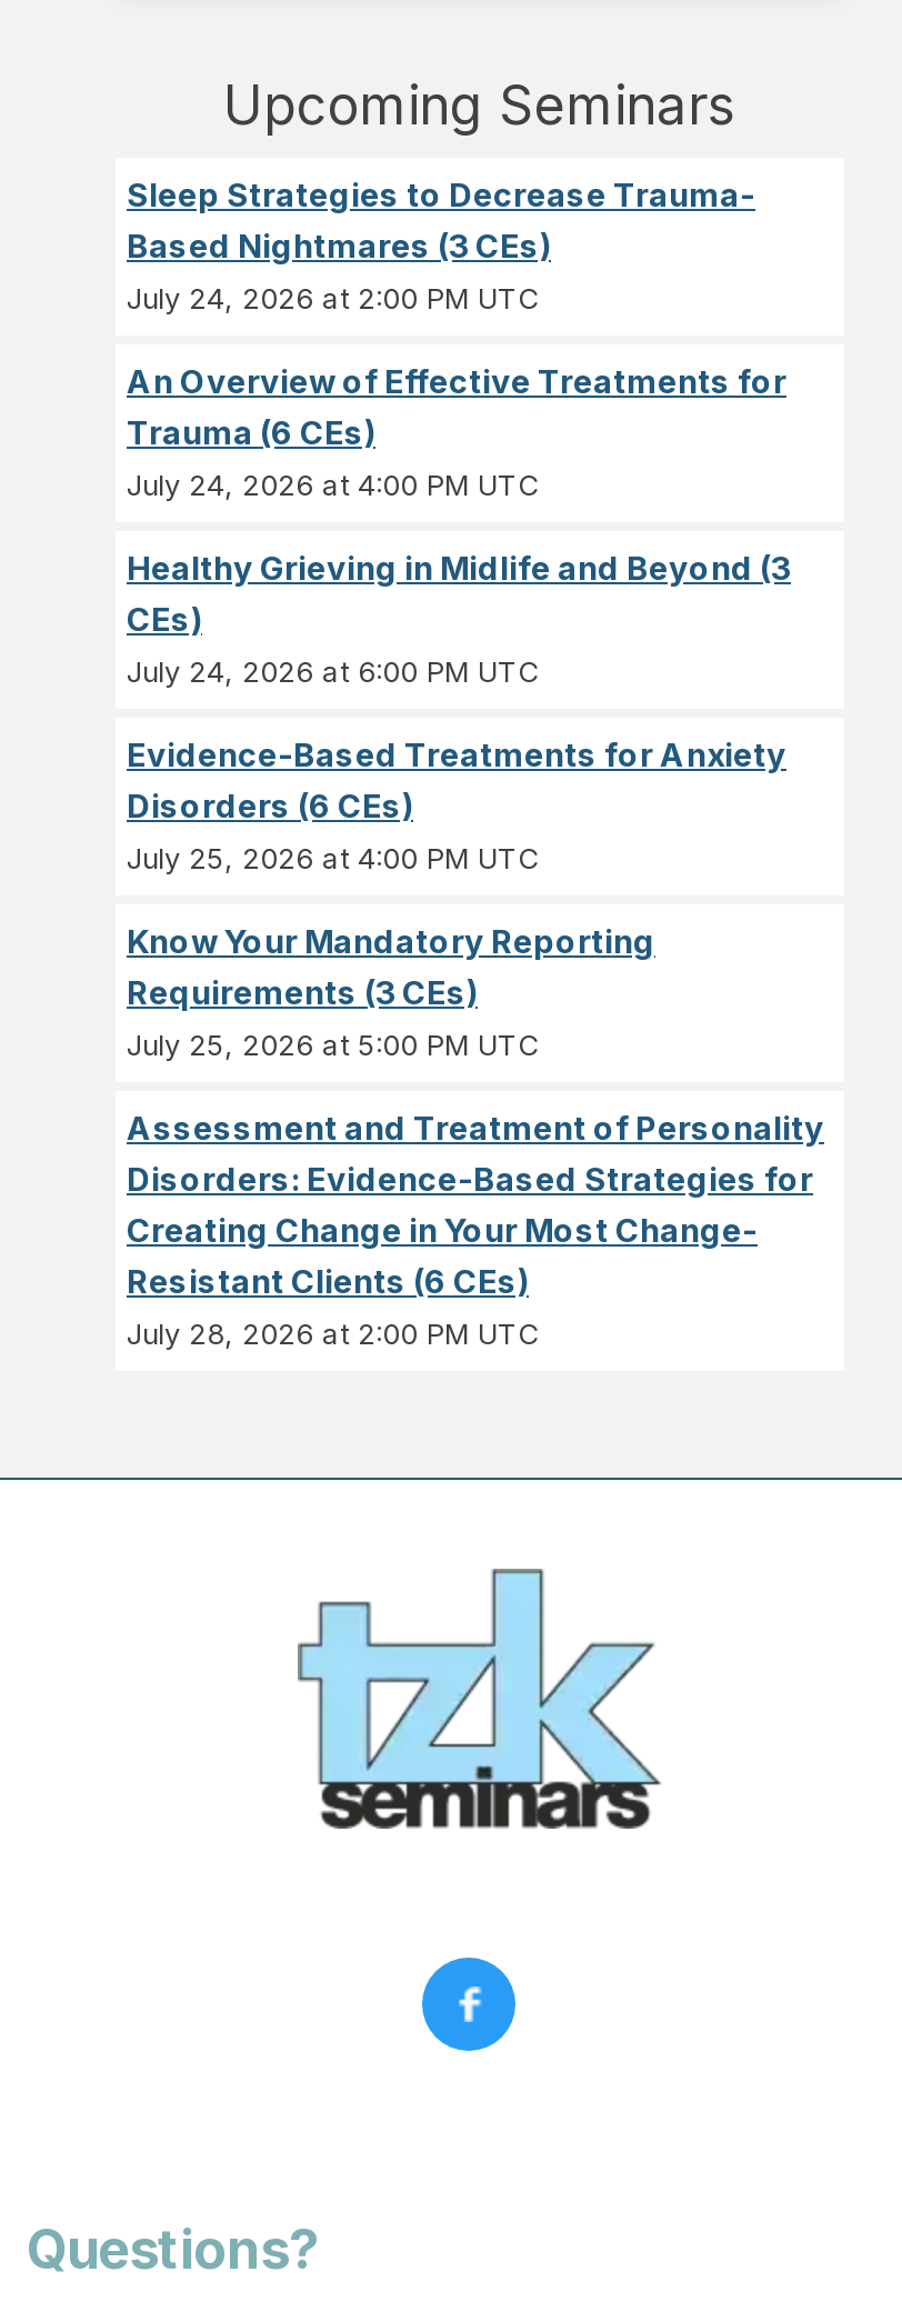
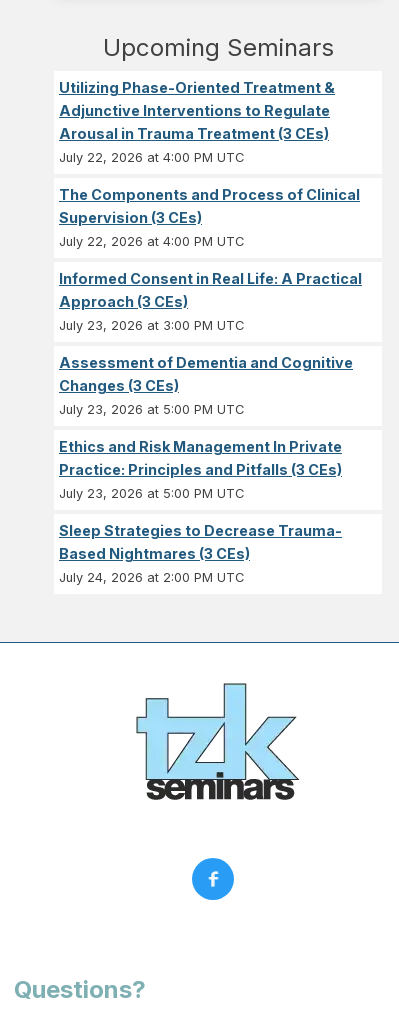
none -> [59,79,362,501] Utilizing Phase-Oriented Treatment & | Adjunctive Interventions to Regulate | Arousal in Trauma Treatment (3 CEs) | July 22, 2026 at 4:00 PM UTC | The Components and Process of Clinical | Supervision (3 CEs) | July 22, 2026 at 4:00 PM UTC | Informed Consent in Real Life: A Practical | Approach (3 CEs) | July 23, 2026 at 3:00 PM UTC | Assessment of Dementia and Cognitive | Changes (3 CEs) | July 23, 2026 at 5:00 PM UTC | Ethics and Risk Management In Private | Practice: Principles and Pitfalls (3 CEs) | July 23, 2026 at 5:00 PM UTC
moved [127,176,755,316] -> [59,522,342,585]: Sleep Strategies to Decrease Trauma- | Based Nightmares (3 CEs) | July 24, 2026 at 2:00 PM UTC
[127,363,824,1351] An Overview of Effective Treatments for | Trauma (6 CEs) | July 24, 2026 at 4:00 PM UTC | Healthy Grieving in Midlife and Beyond (3 | CEs) | July 24, 2026 at 6:00 PM UTC | Evidence-Based Treatments for Anxiety | Disorders (6 CEs) | July 25, 2026 at 4:00 PM UTC | Know Your Mandatory Reporting | Requirements (3 CEs) | July 25, 2026 at 5:00 PM UTC | Assessment and Treatment of Personality | Disorders: Evidence-Based Strategies for | Creating Change in Your Most Change- | Resistant Clients (6 CEs) | July 28, 2026 at 2:00 PM UTC -> none

